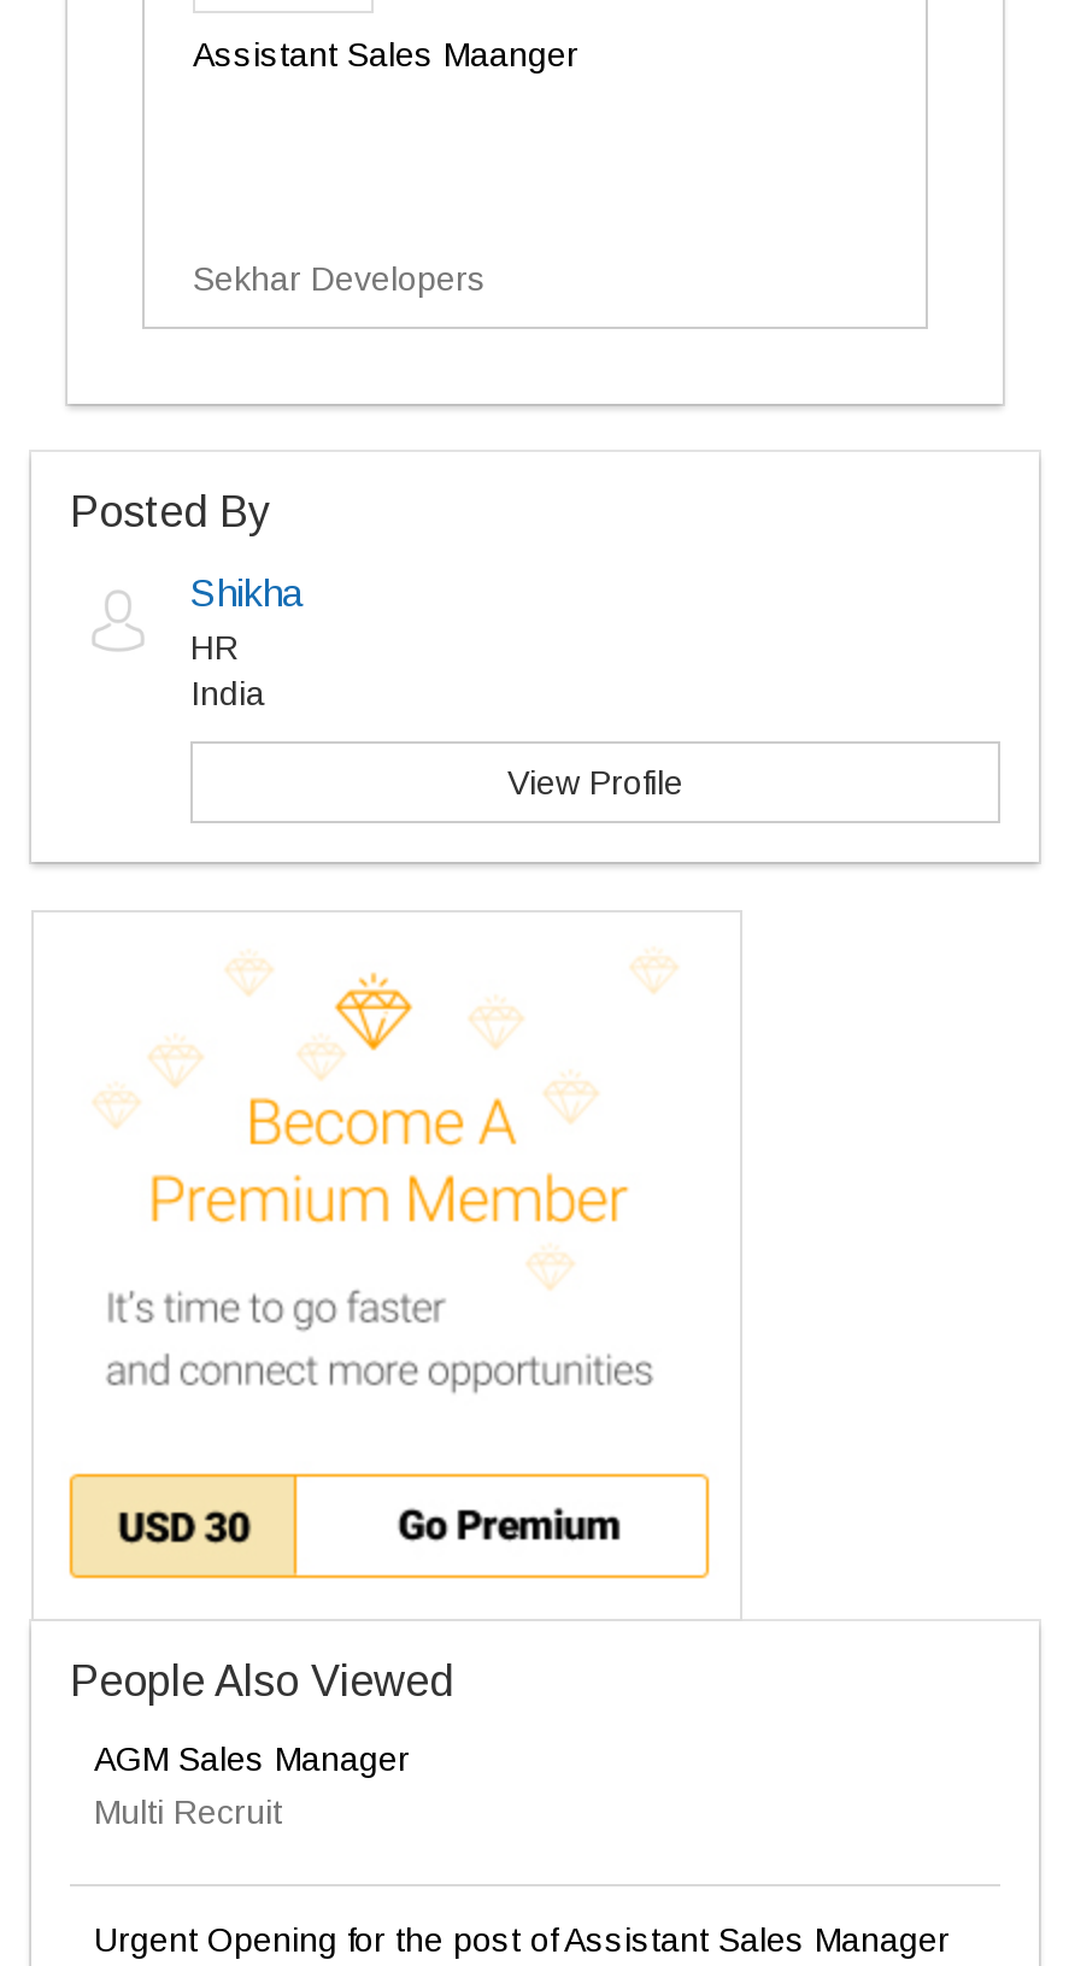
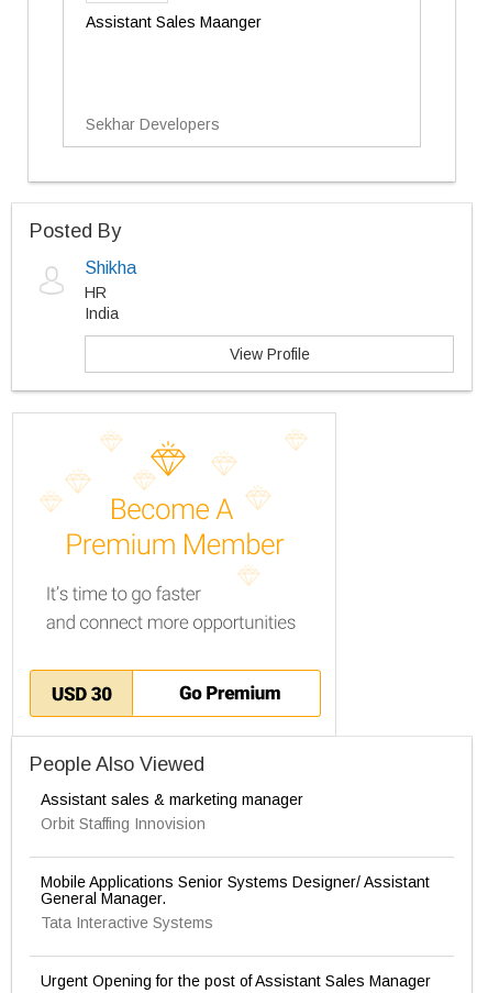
[94,1739,410,1831] AGM Sales Manager | Multi Recruit -> [41,791,430,931] Assistant sales & marketing manager | Orbit Staffing Innovision | Mobile Applications Senior Systems Designer/ Assistant | General Manager. | Tata Interactive Systems

